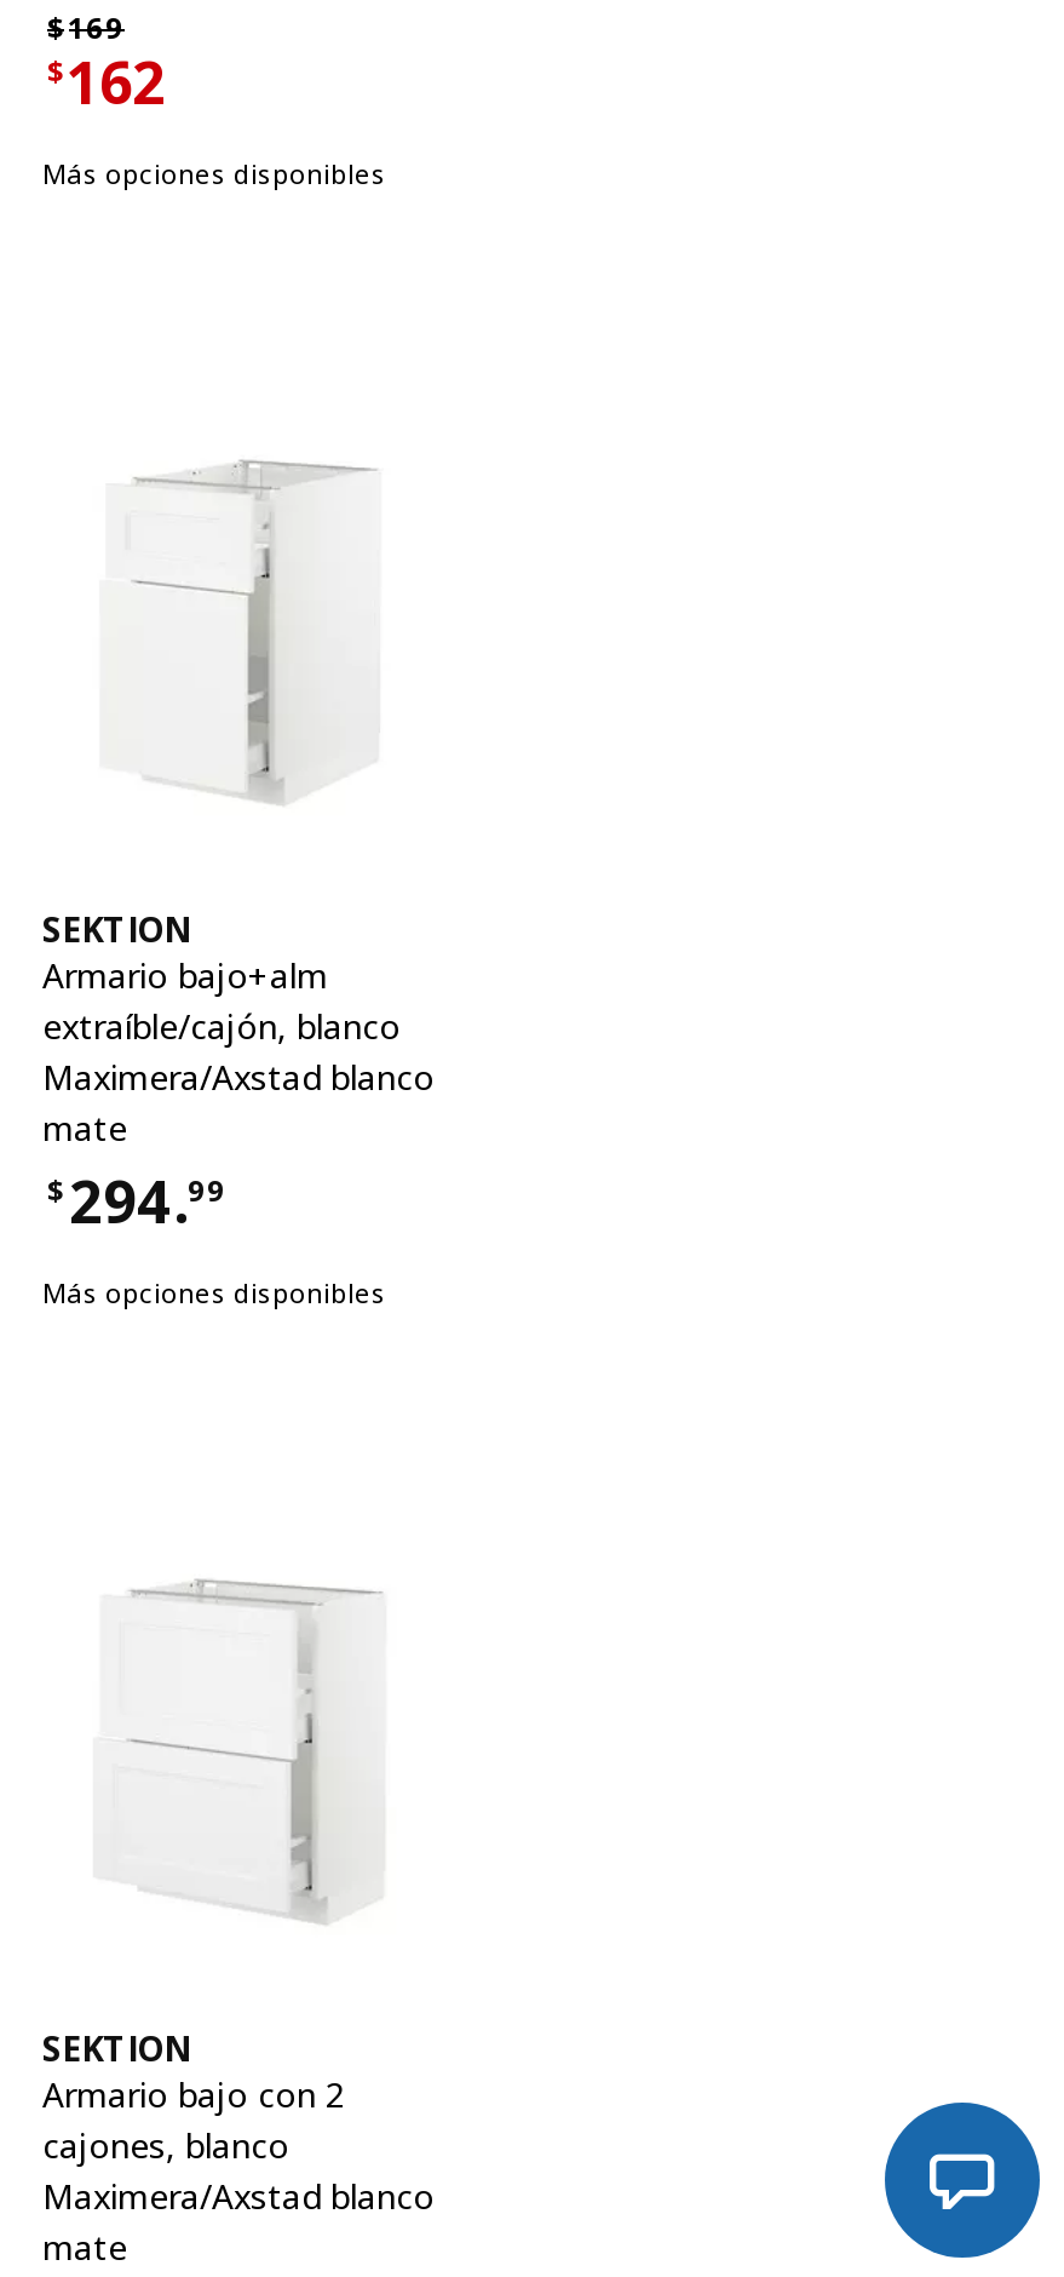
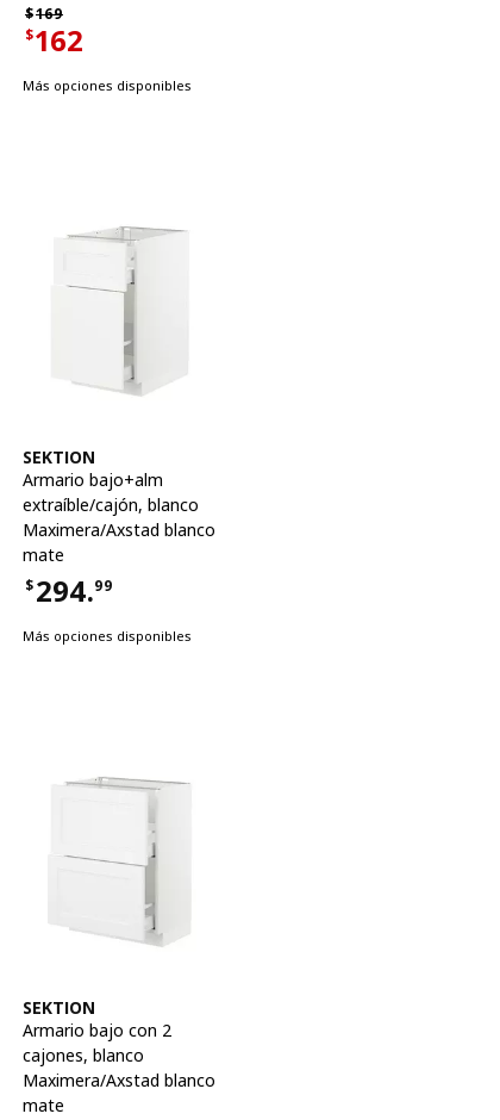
[882,2100,1042,2260] [image] -> none

